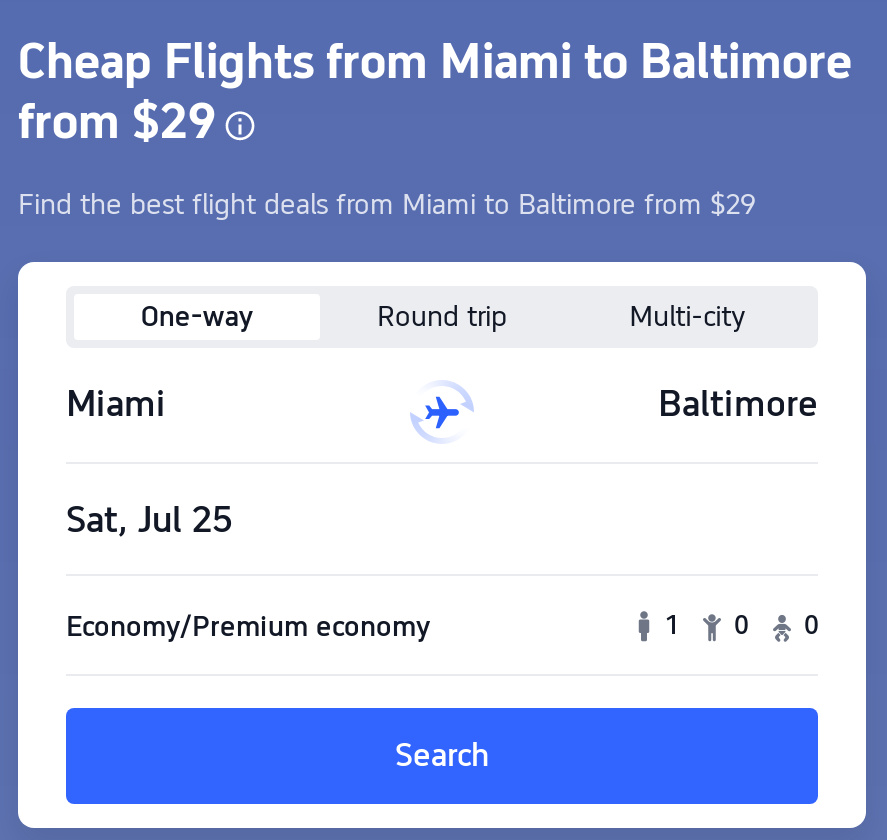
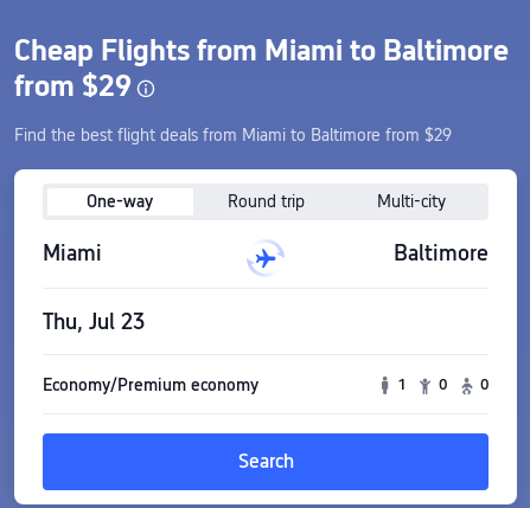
[66,498,232,540] Sat, Jul 25 -> [43,309,145,334] Thu, Jul 23

